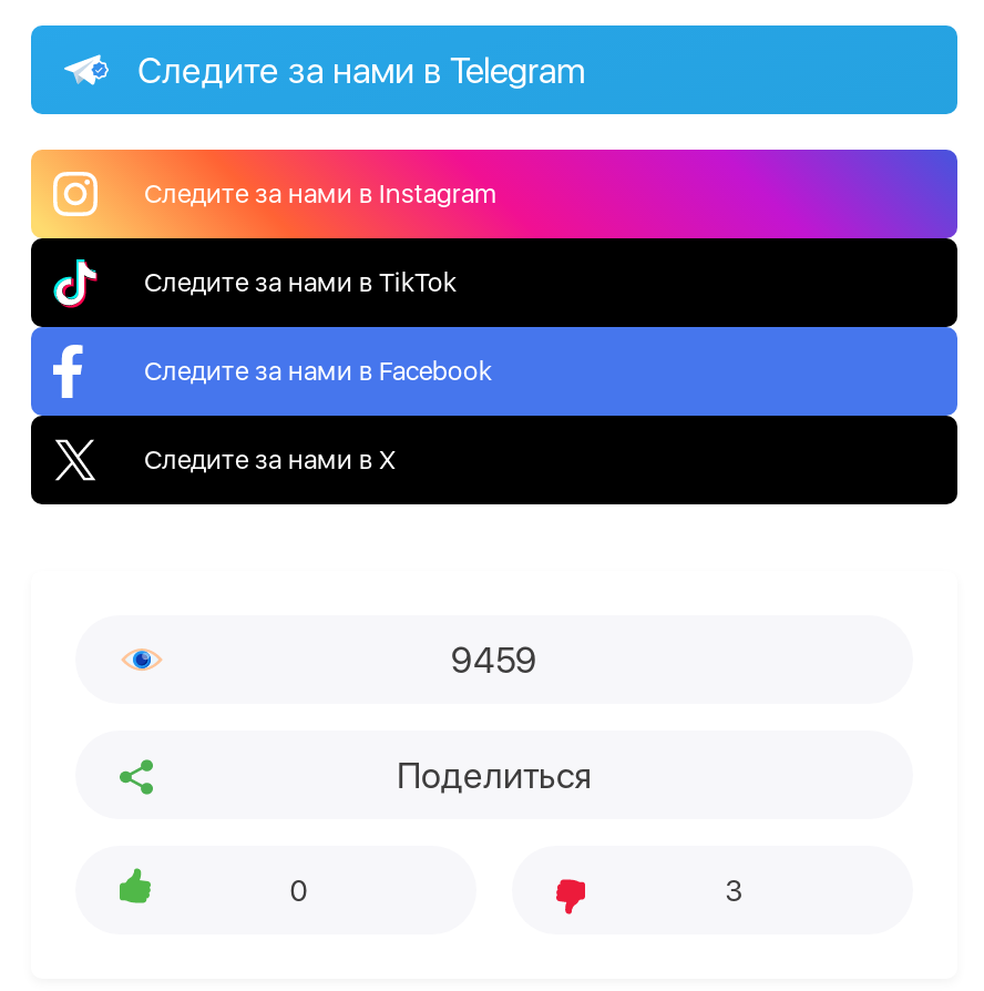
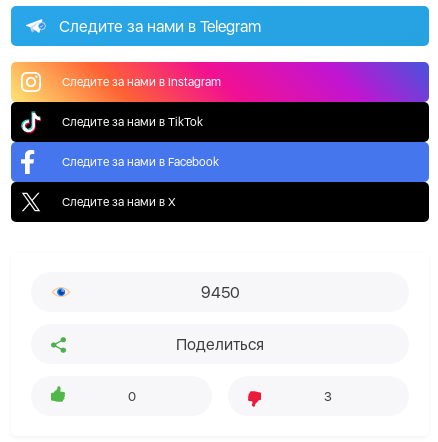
[451,639,537,681] 9459 -> [200,283,239,302] 9450

